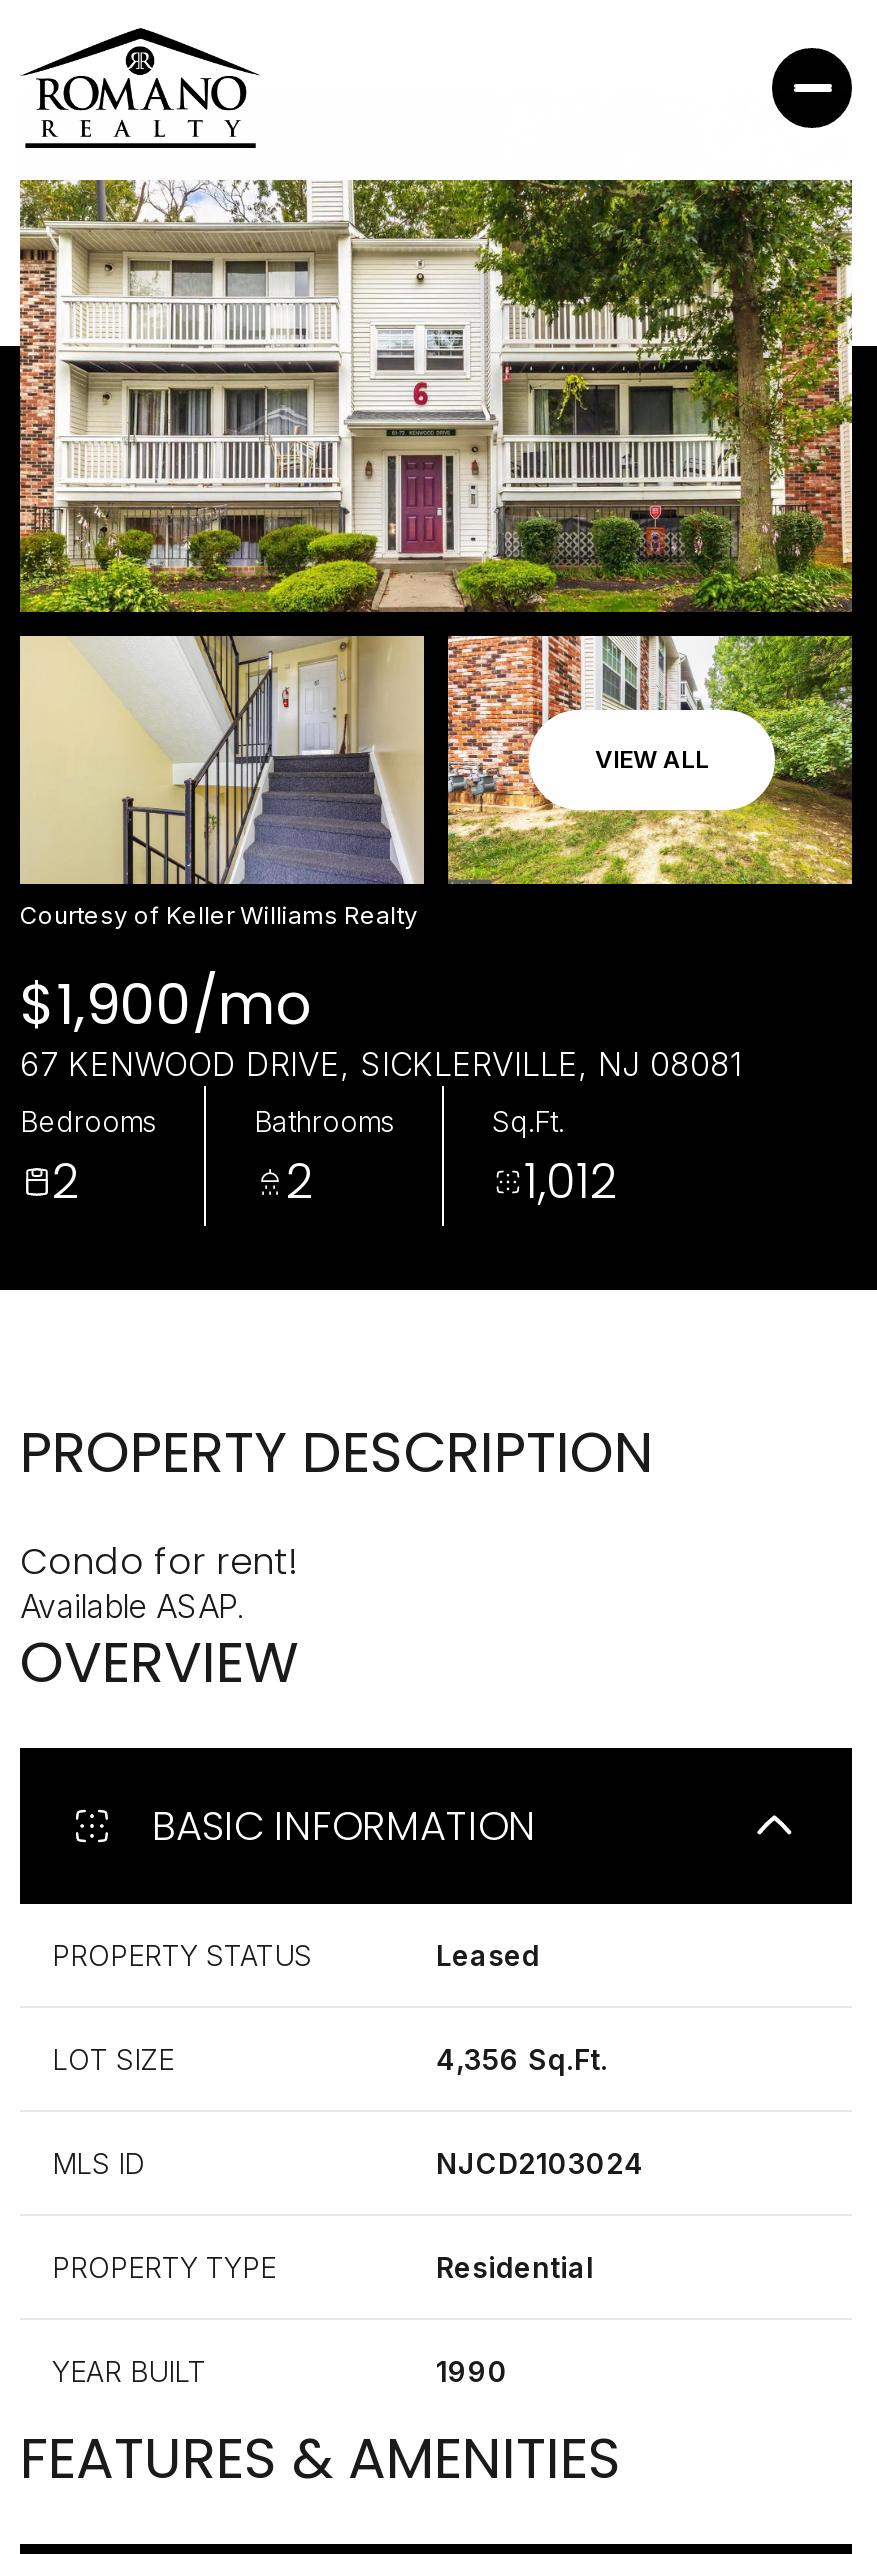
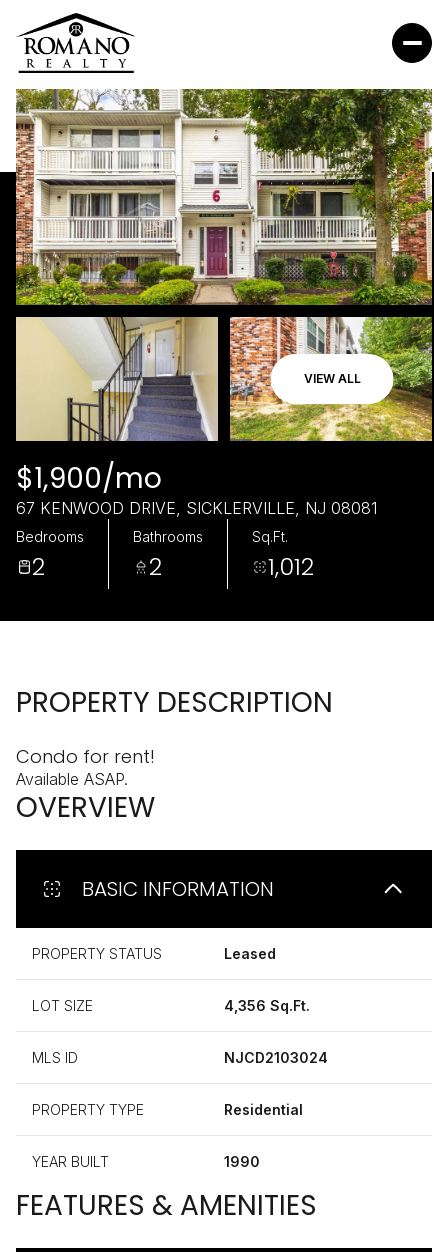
[20,900,418,930] Courtesy of Keller Williams Realty -> none

